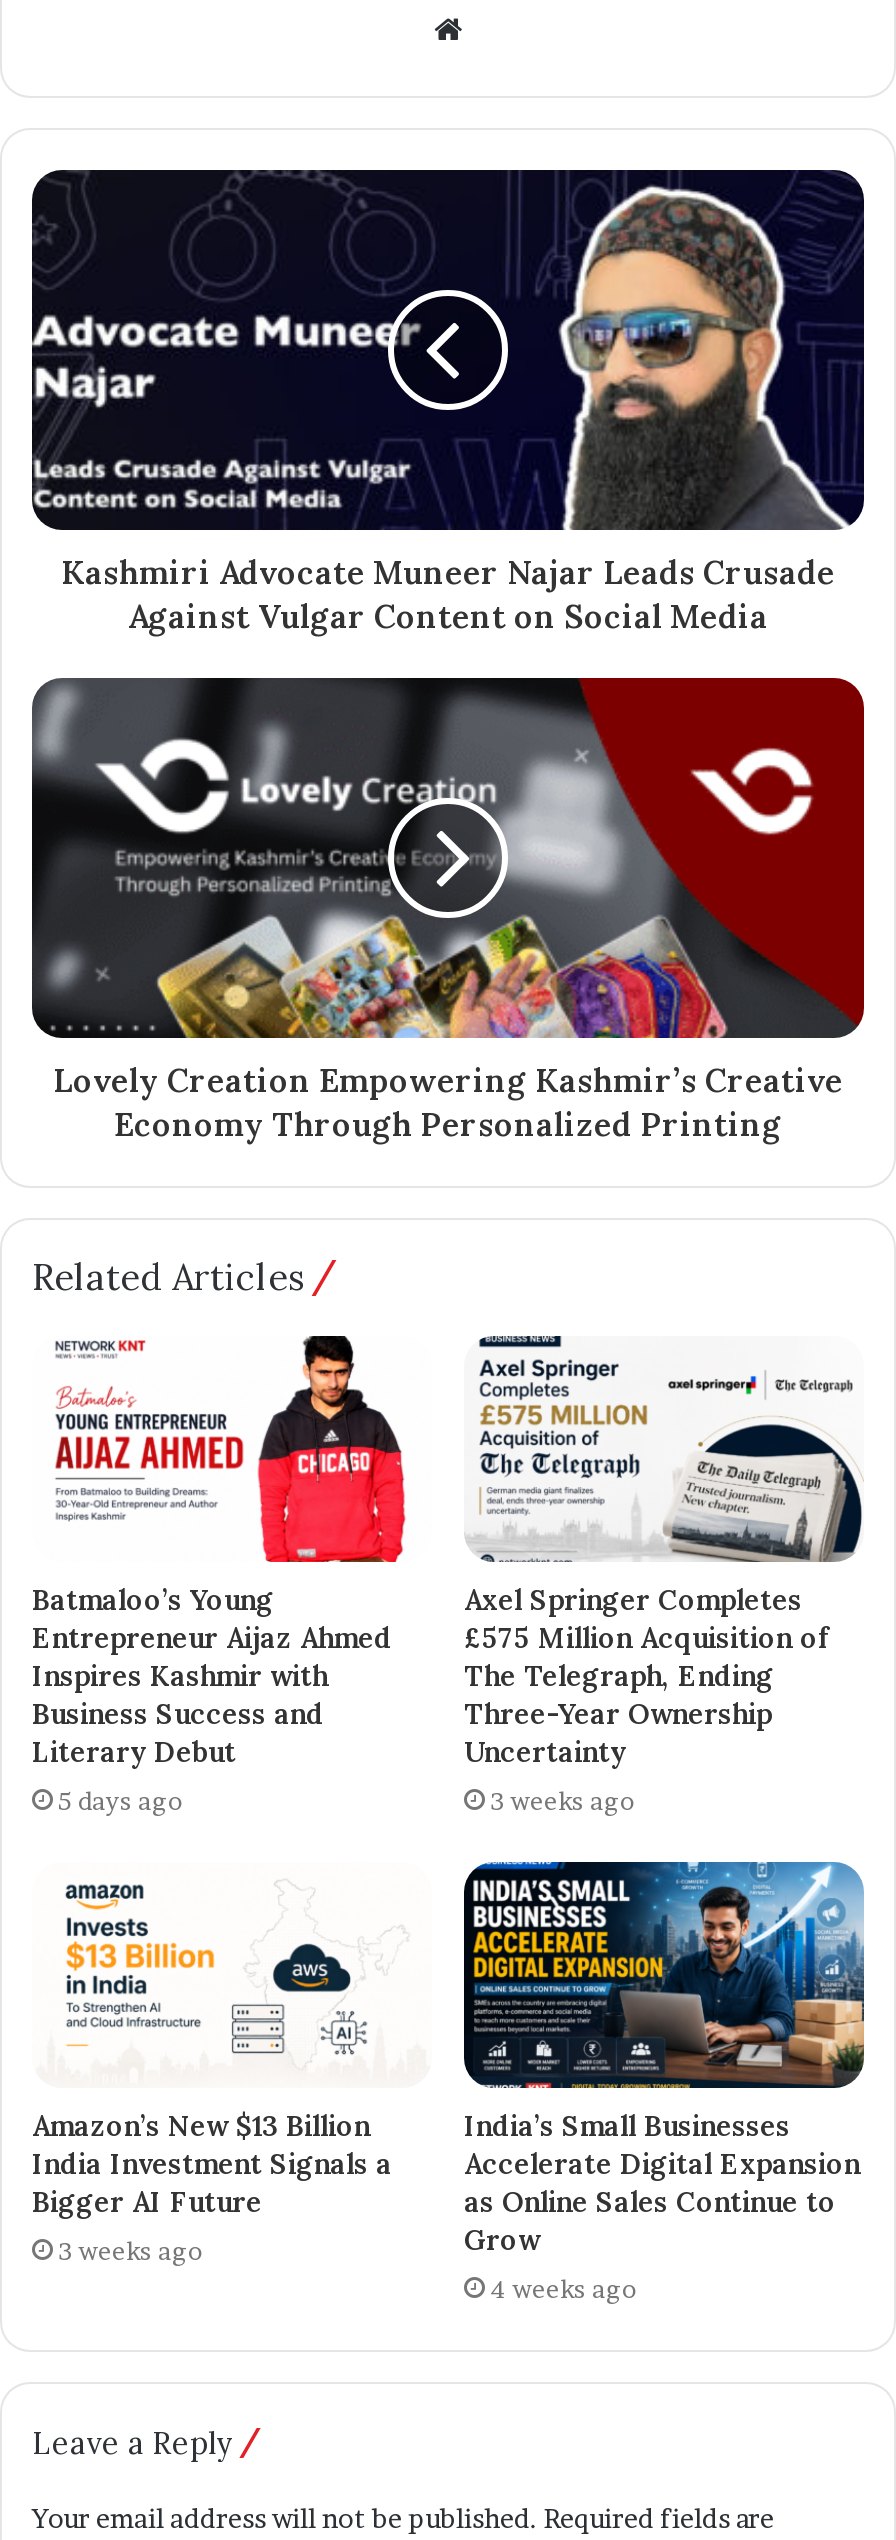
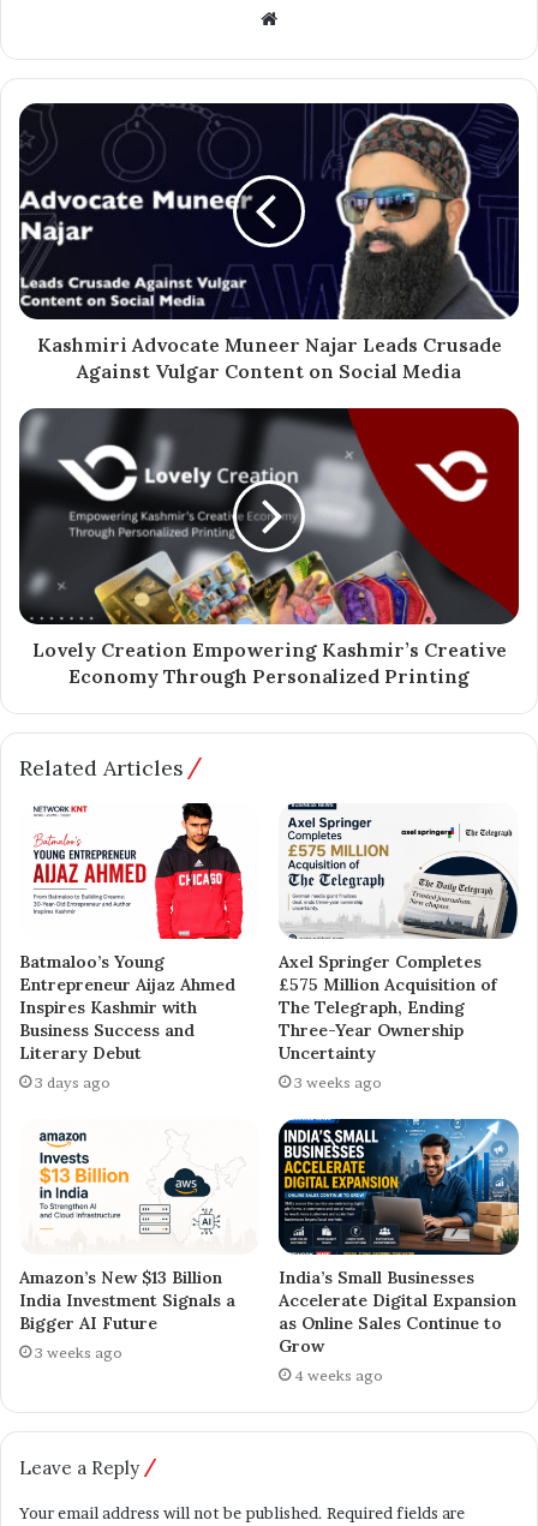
[58,1786,184,1816] 5 days ago -> [35,1073,110,1091] 3 days ago

